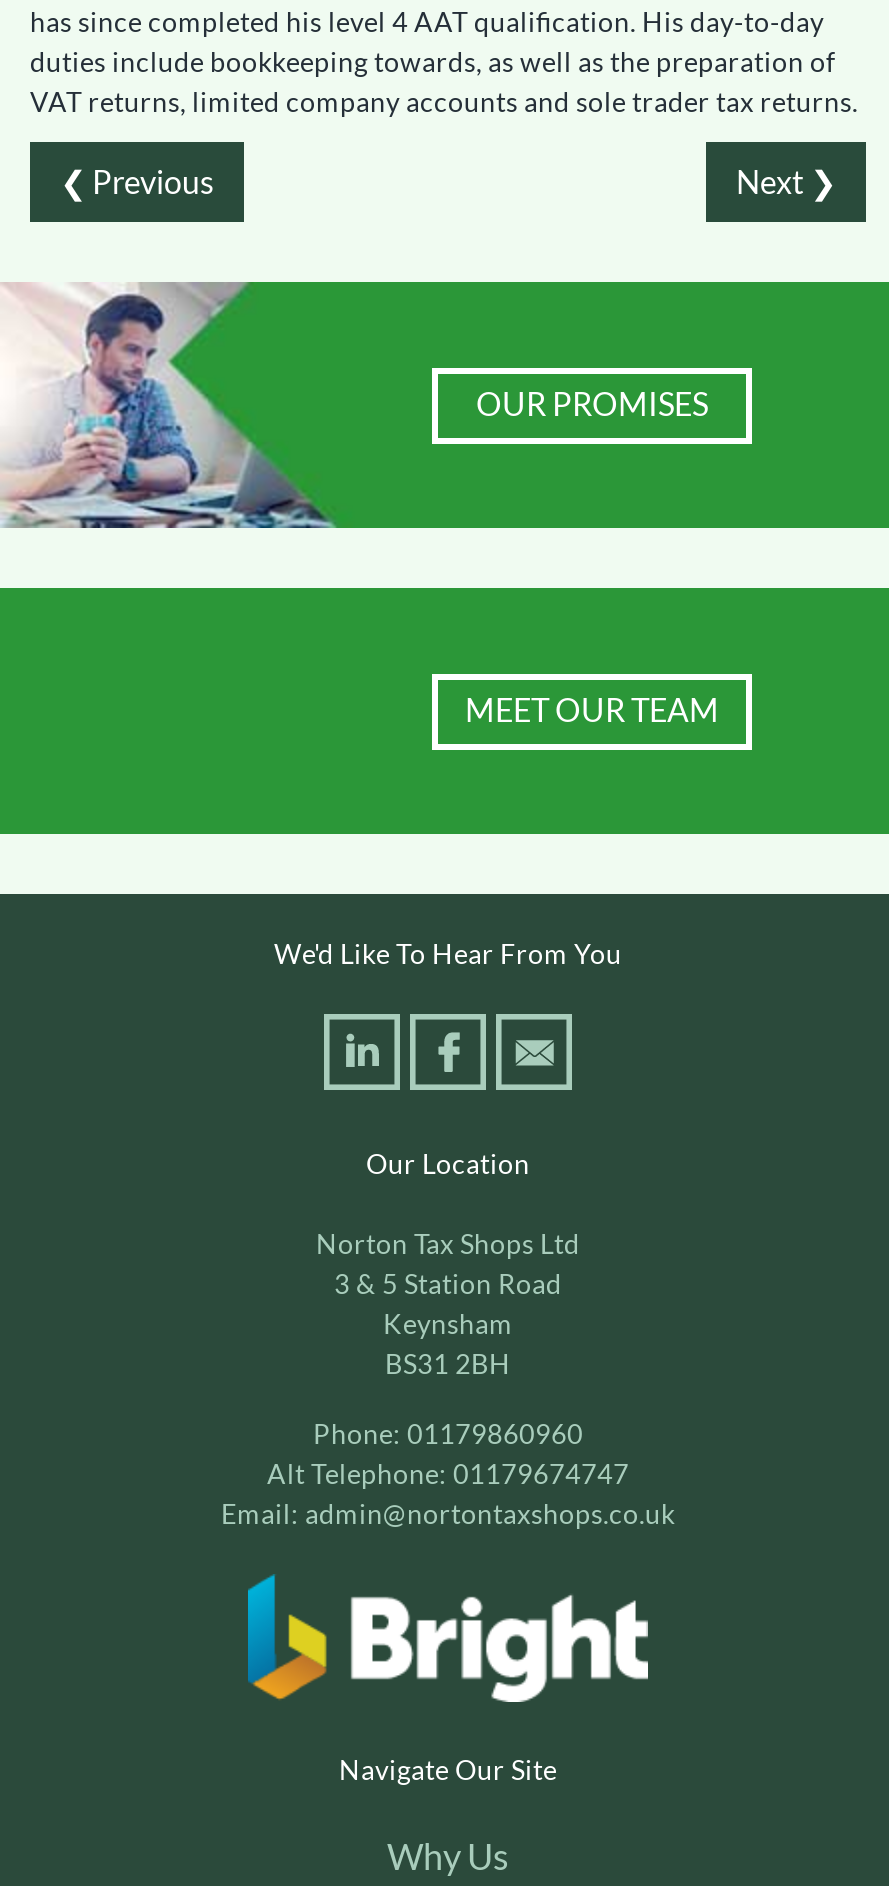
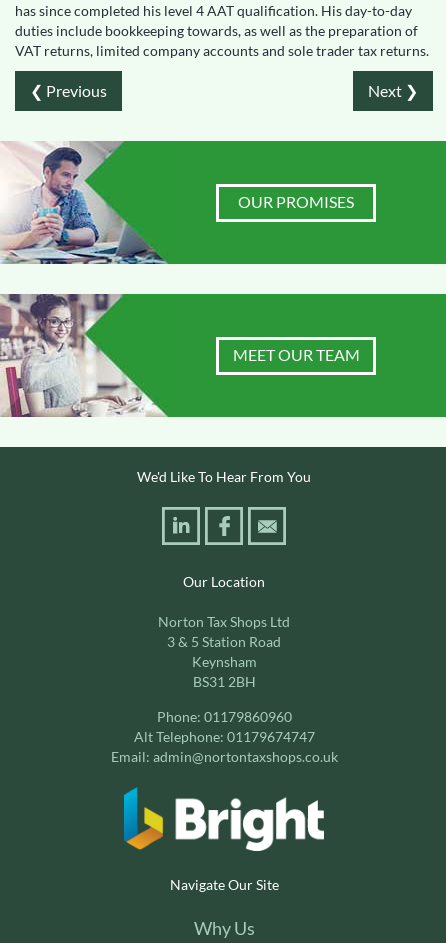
none -> [3,293,168,418] [image]

